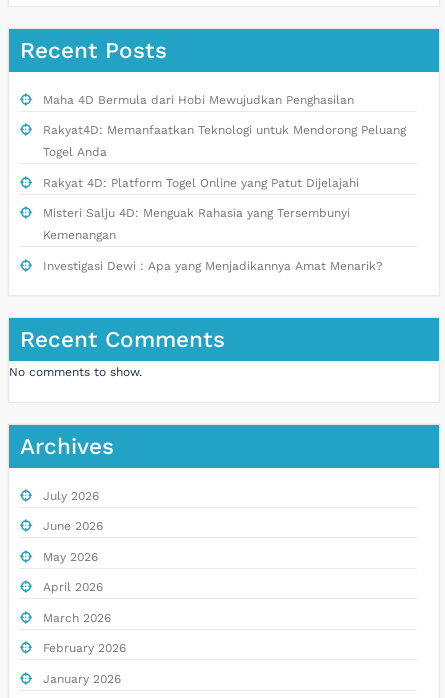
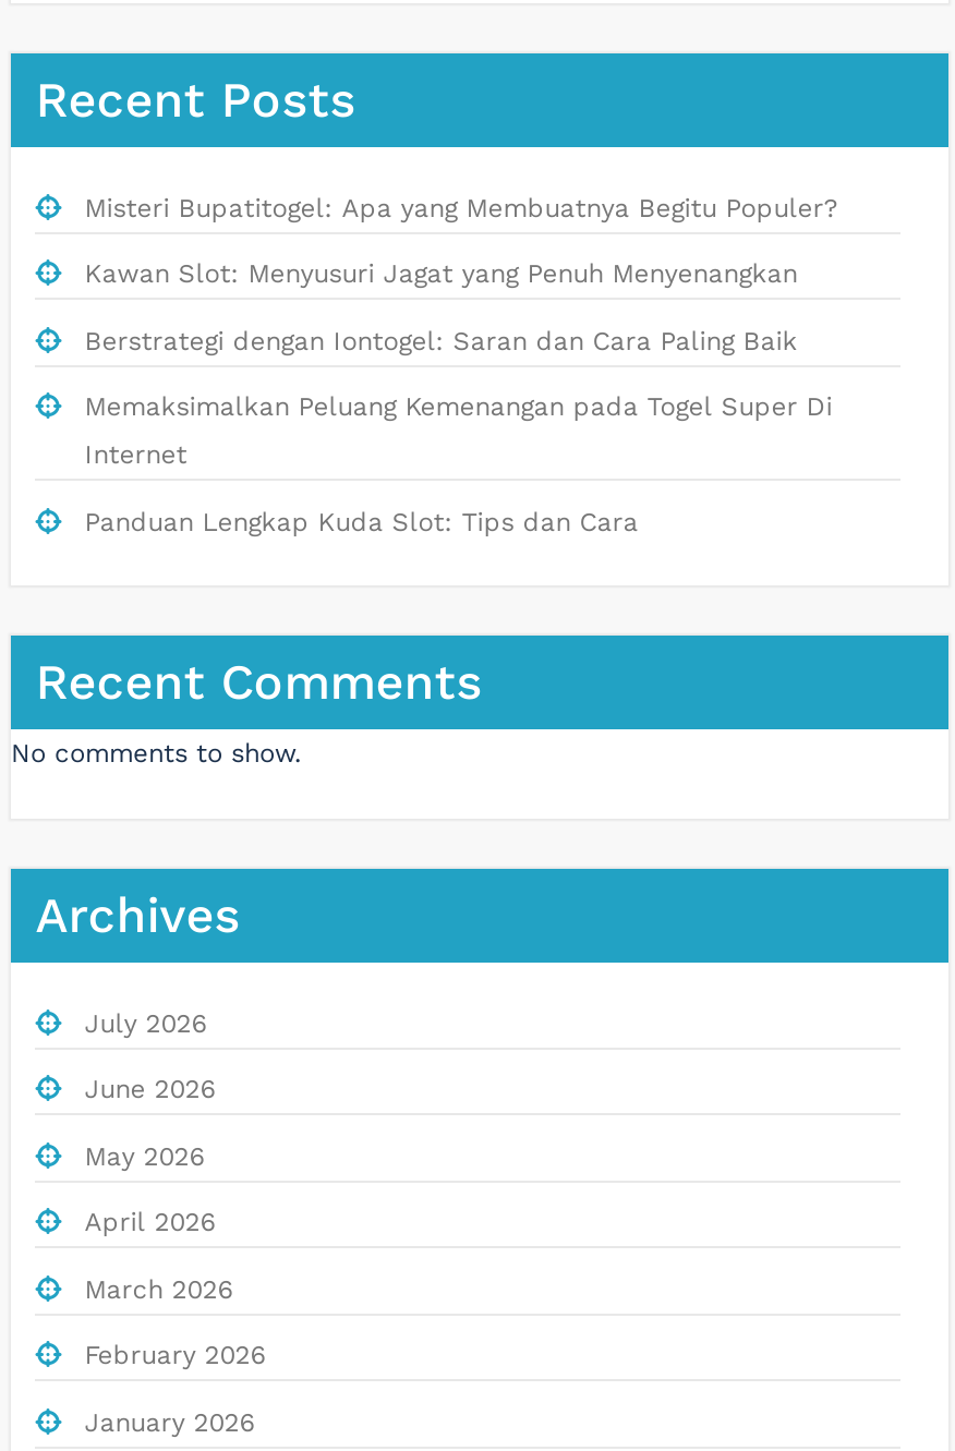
[43,93,406,273] Maha 4D Bermula dari Hobi Mewujudkan Penghasilan | Rakyat4D: Memanfaatkan Teknologi untuk Mendorong Peluang | Togel Anda | Rakyat 4D: Platform Togel Online yang Patut Dijelajahi | Misteri Salju 4D: Menguak Rahasia yang Tersembunyi | Kemenangan | Investigasi Dewi : Apa yang Menjadikannya Amat Menarik? -> [85,192,839,537] Misteri Bupatitogel: Apa yang Membuatnya Begitu Populer? | Kawan Slot: Menyusuri Jagat yang Penuh Menyenangkan | Berstrategi dengan Iontogel: Saran dan Cara Paling Baik | Memaksimalkan Peluang Kemenangan pada Togel Super Di | Internet | Panduan Lengkap Kuda Slot: Tips dan Cara

